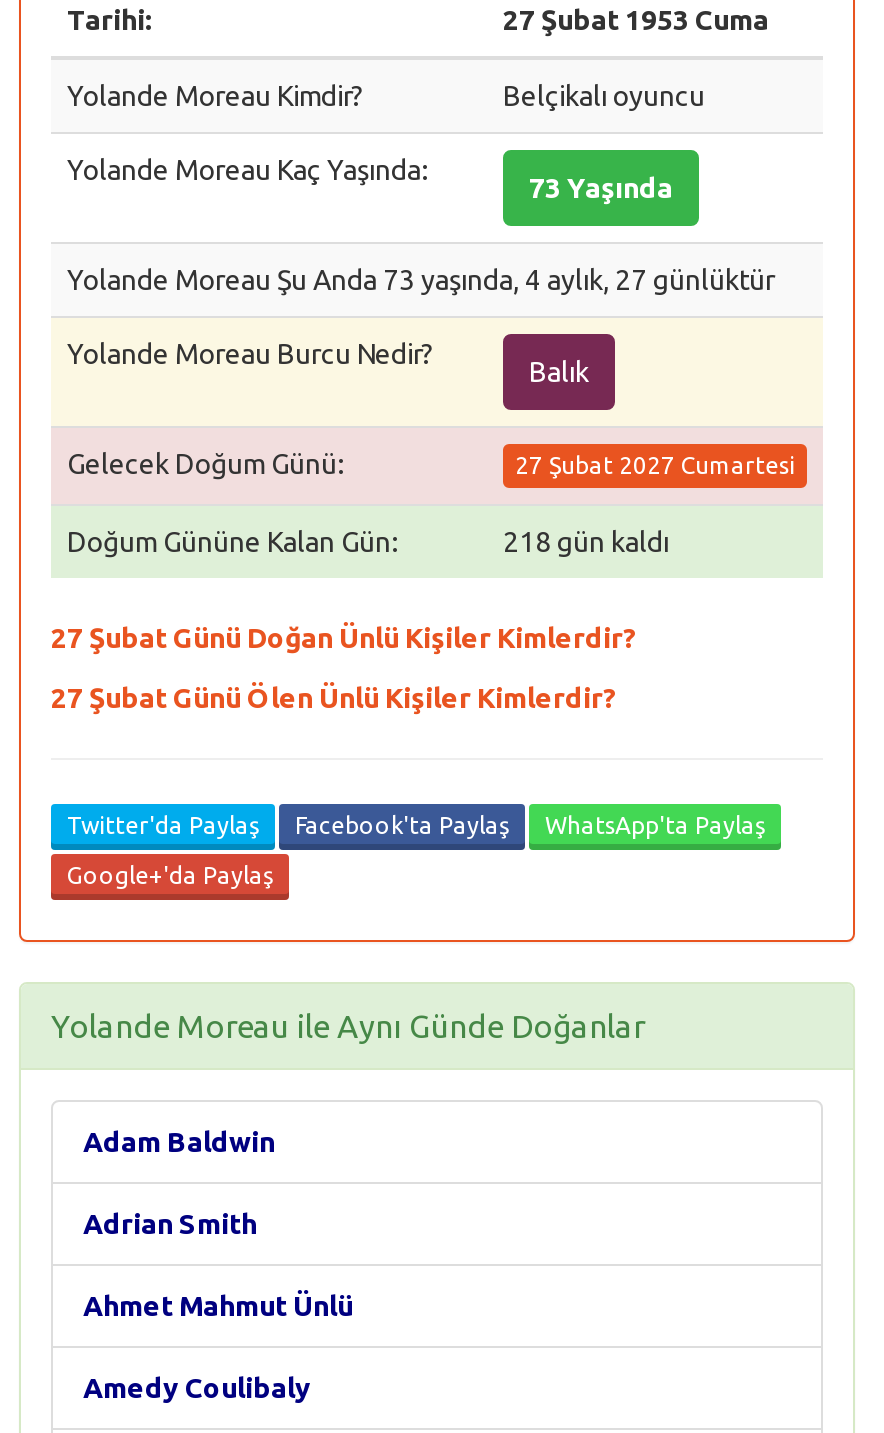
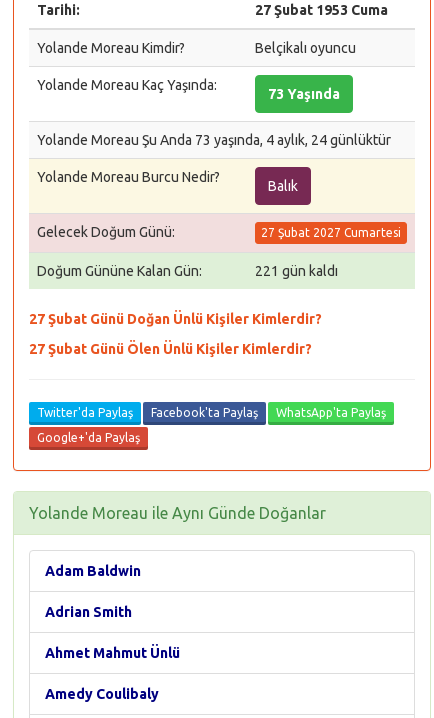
[67,264,775,296] Yolande Moreau Şu Anda 73 yaşında, 4 aylık, 27 günlüktür -> [37,132,391,148] Yolande Moreau Şu Anda 73 yaşında, 4 aylık, 24 günlüktür
[503,526,669,558] 218 gün kaldı -> [255,263,338,279] 221 gün kaldı

